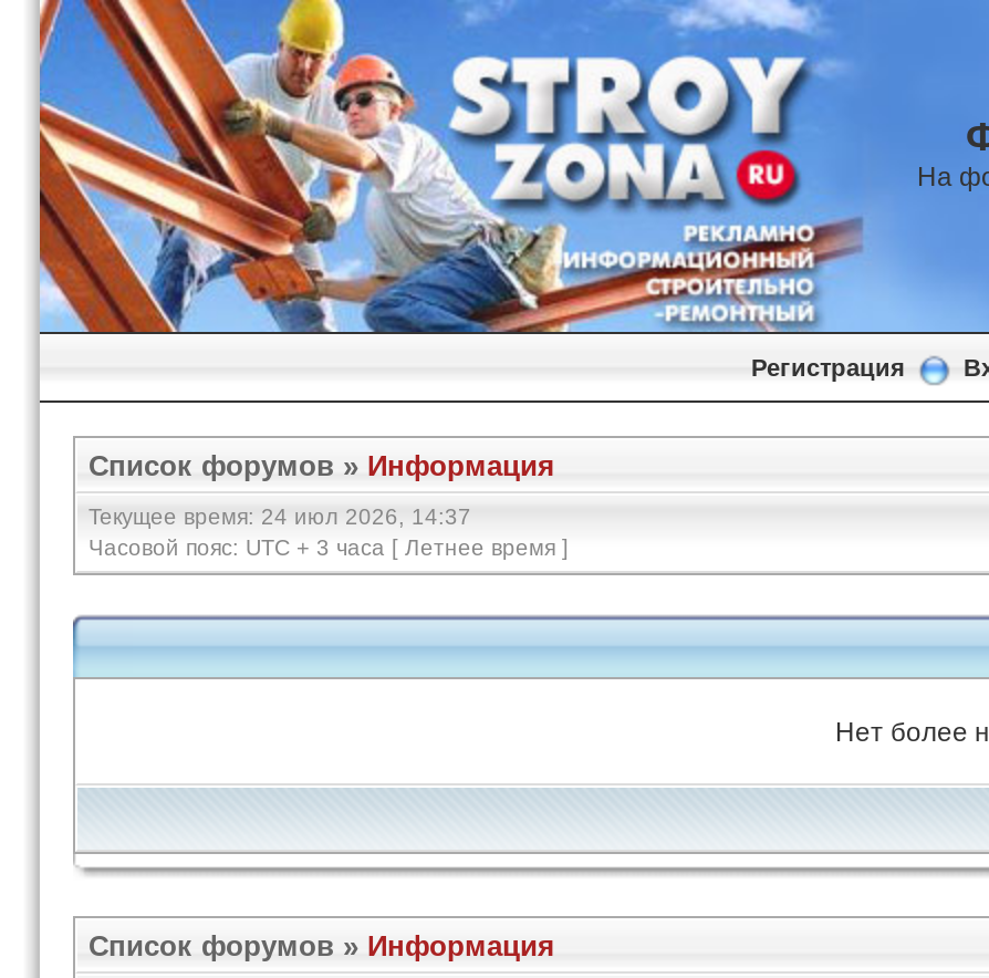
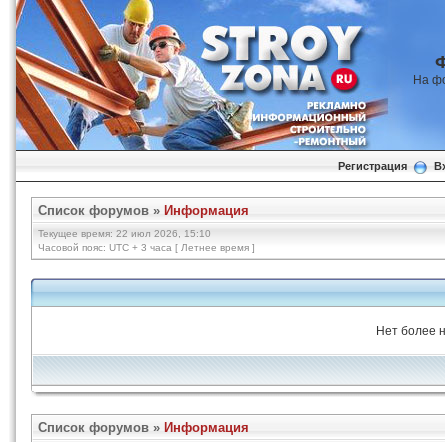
[89,504,471,529] Текущее время: 24 июл 2026, 14:37 -> [38,228,211,239] Текущее время: 22 июл 2026, 15:10

